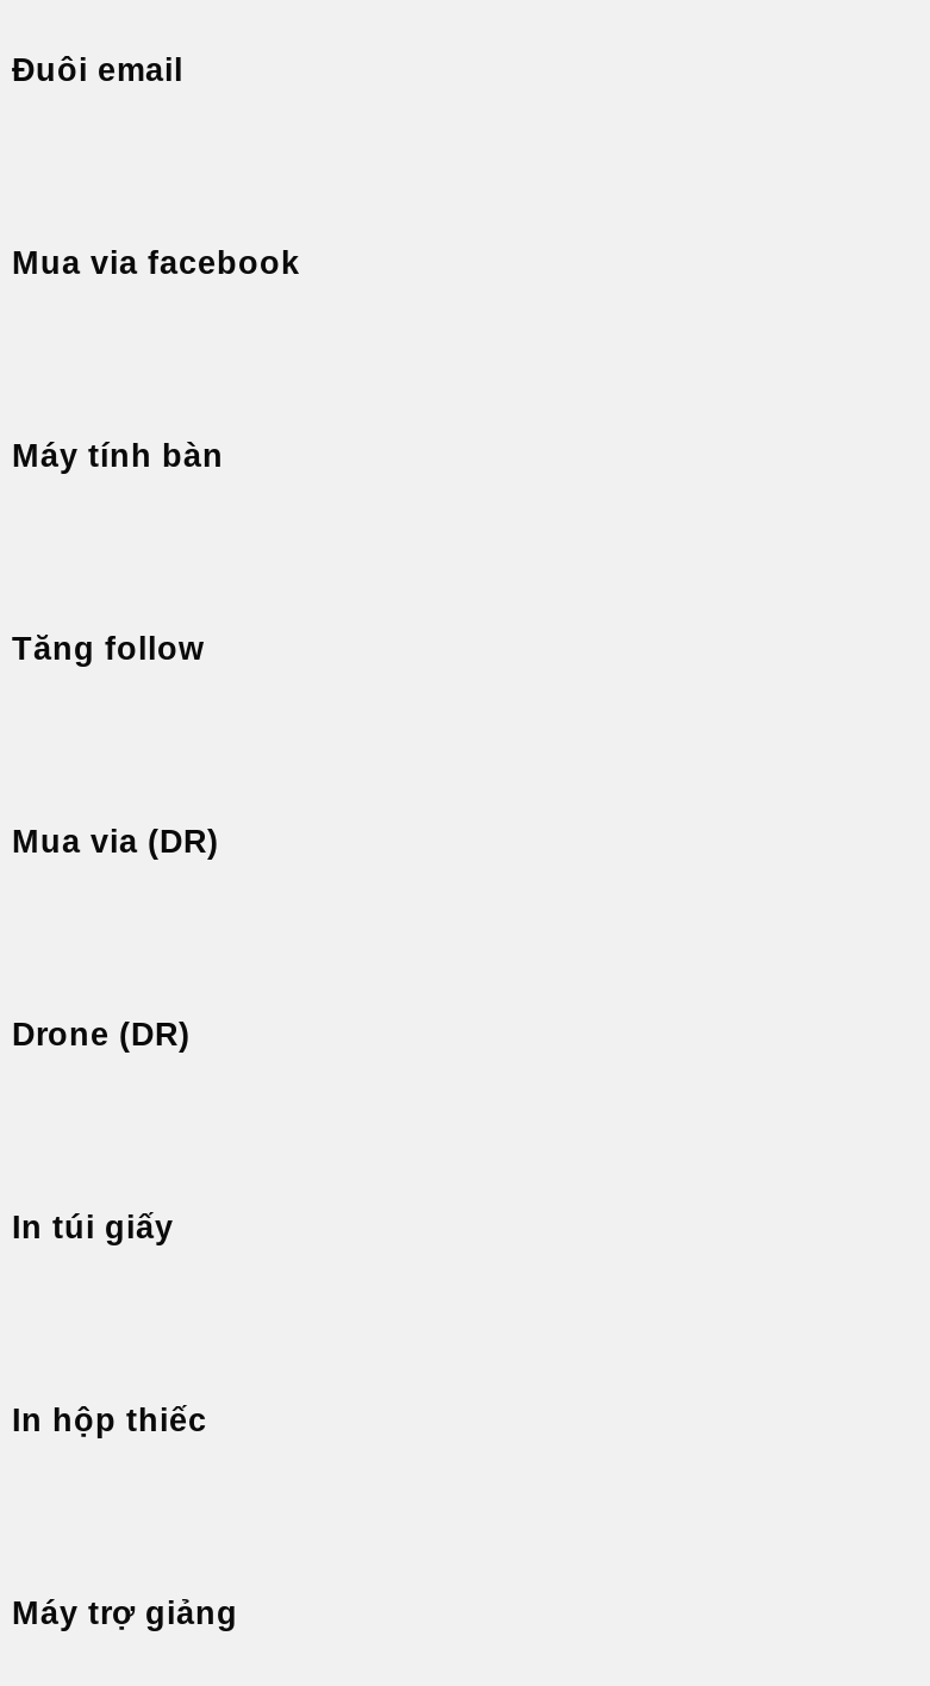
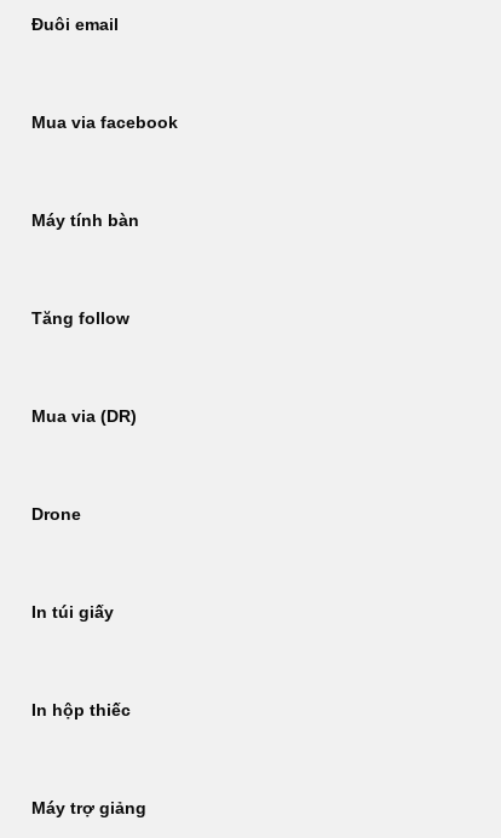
[12,1017,191,1053] Drone (DR) -> [31,506,81,524] Drone

